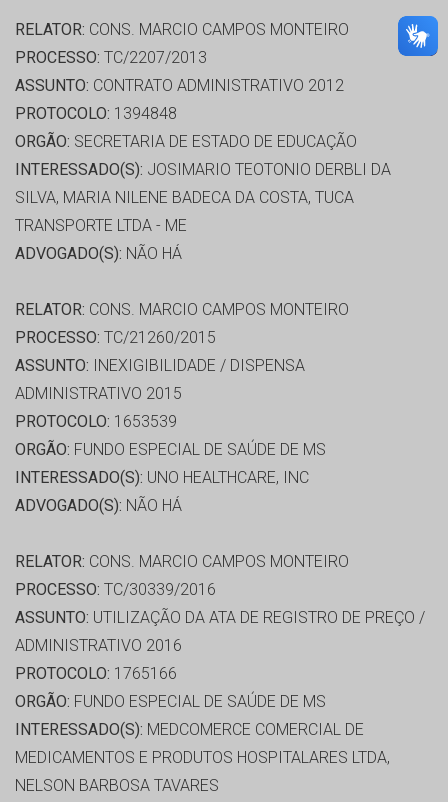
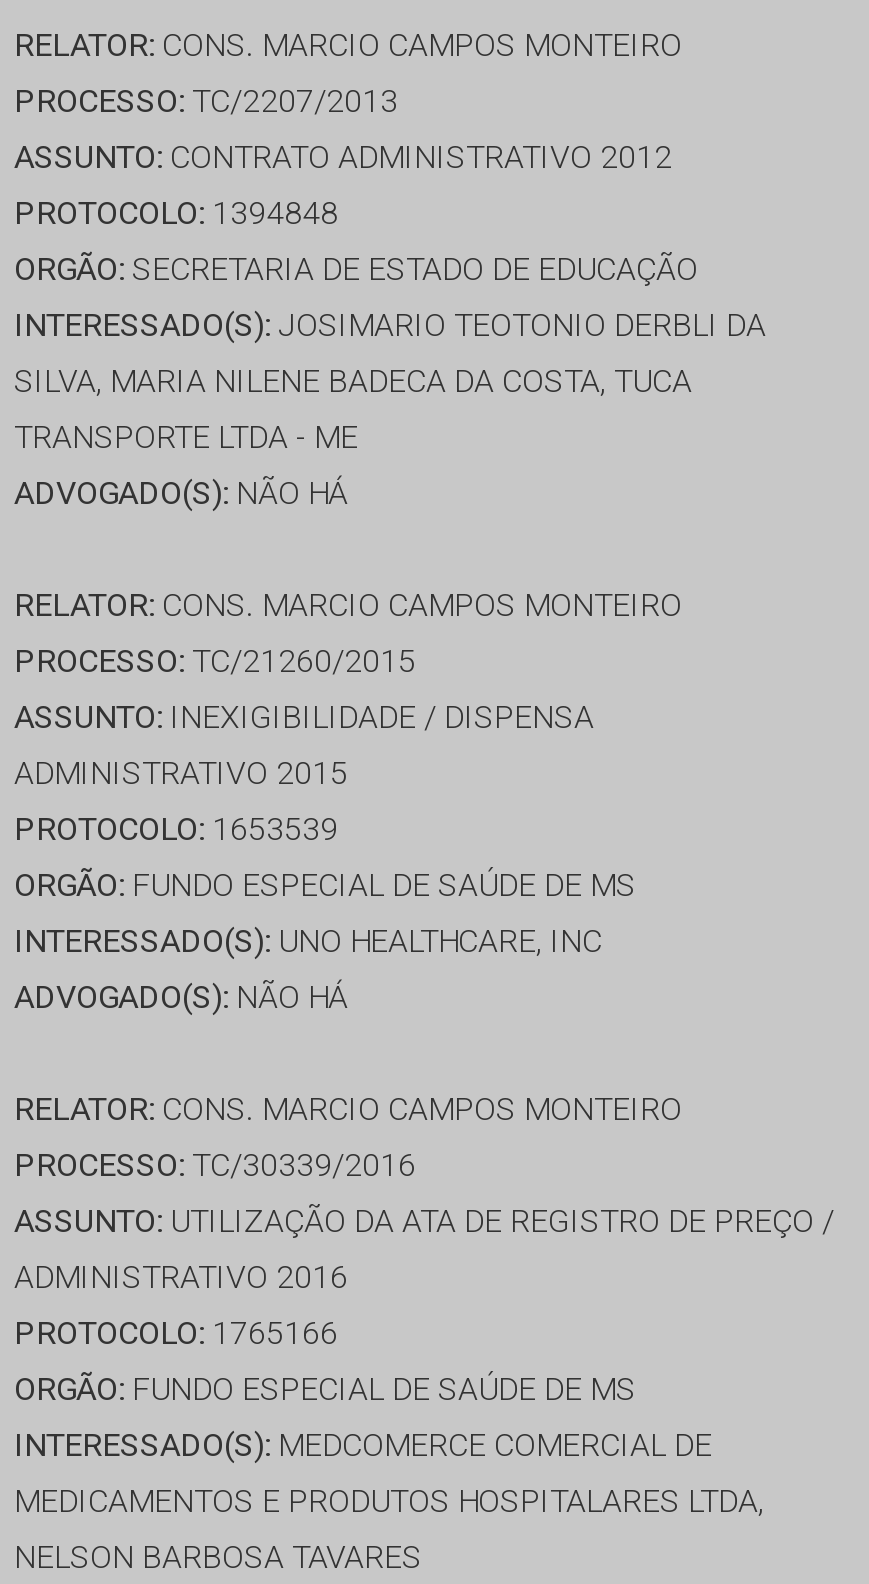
[397,15,439,57] [image] -> none

